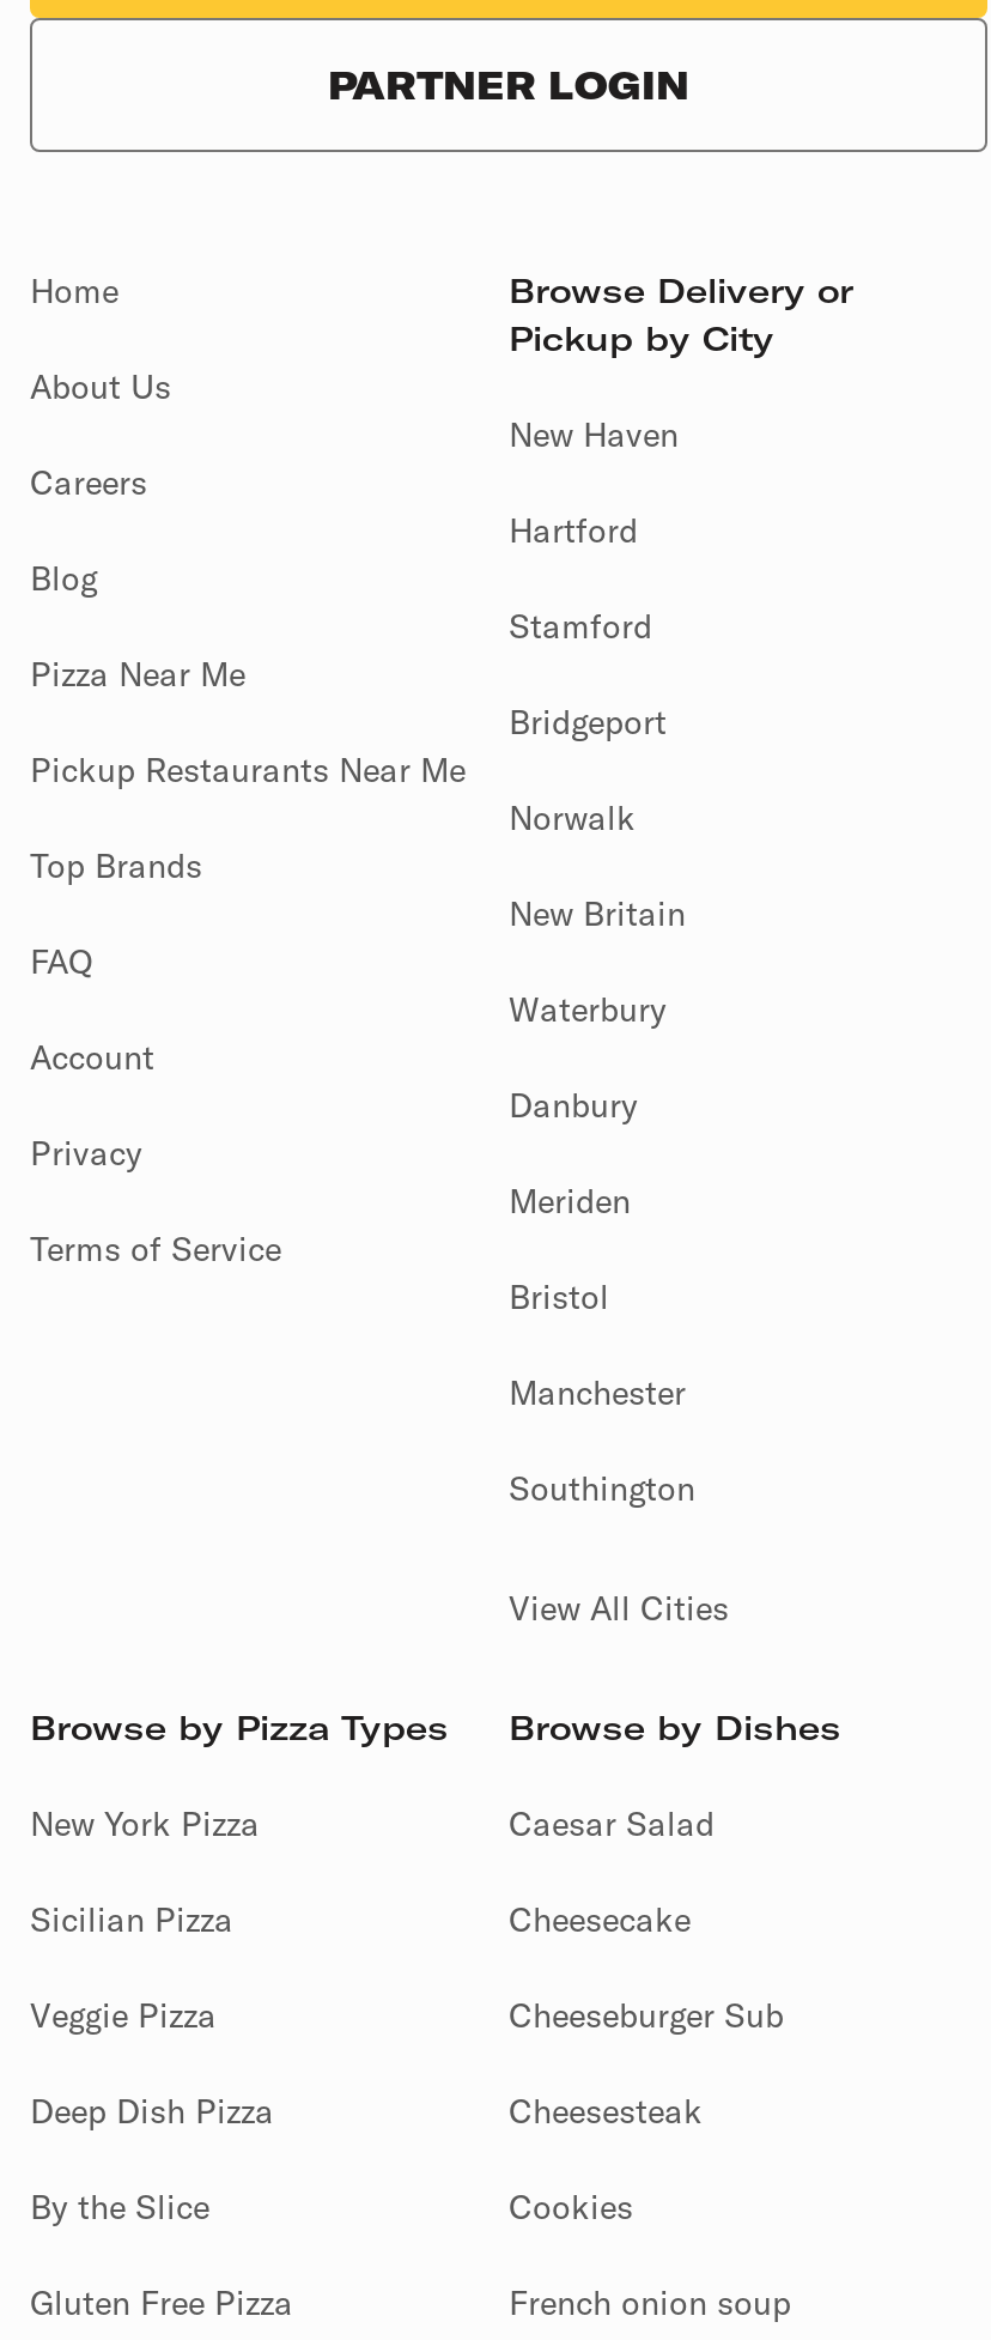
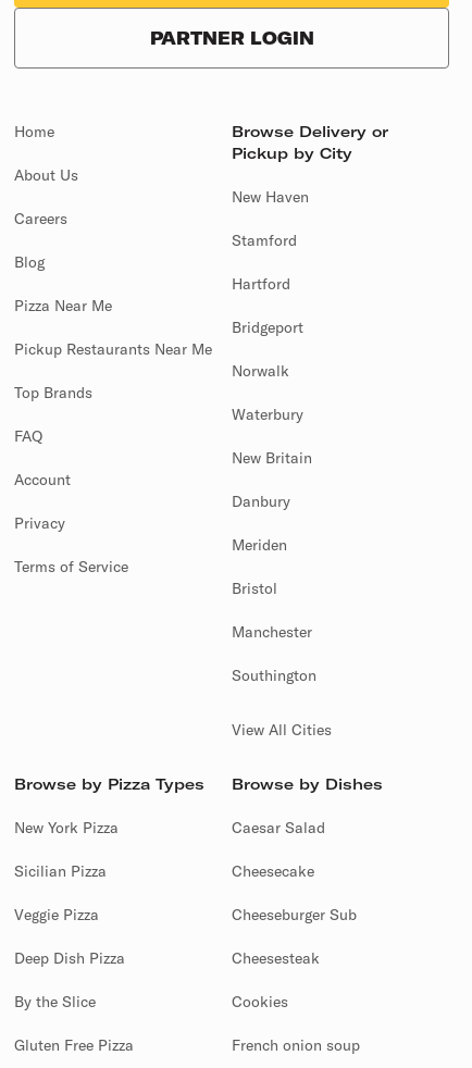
moved [509,509,638,552] -> [232,274,290,294]: Hartford
moved [509,605,652,648] -> [232,231,297,250]: Stamford
moved [509,892,686,935] -> [232,448,312,468]: New Britain
moved [509,988,667,1031] -> [232,405,303,424]: Waterbury

